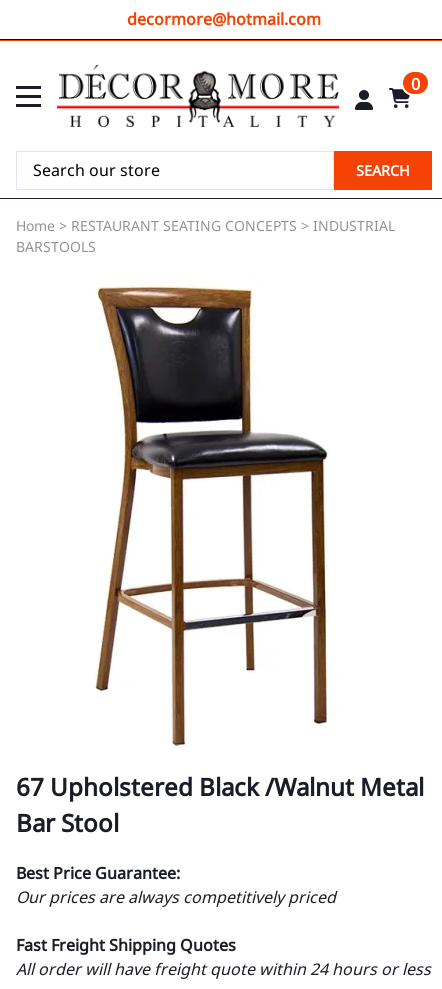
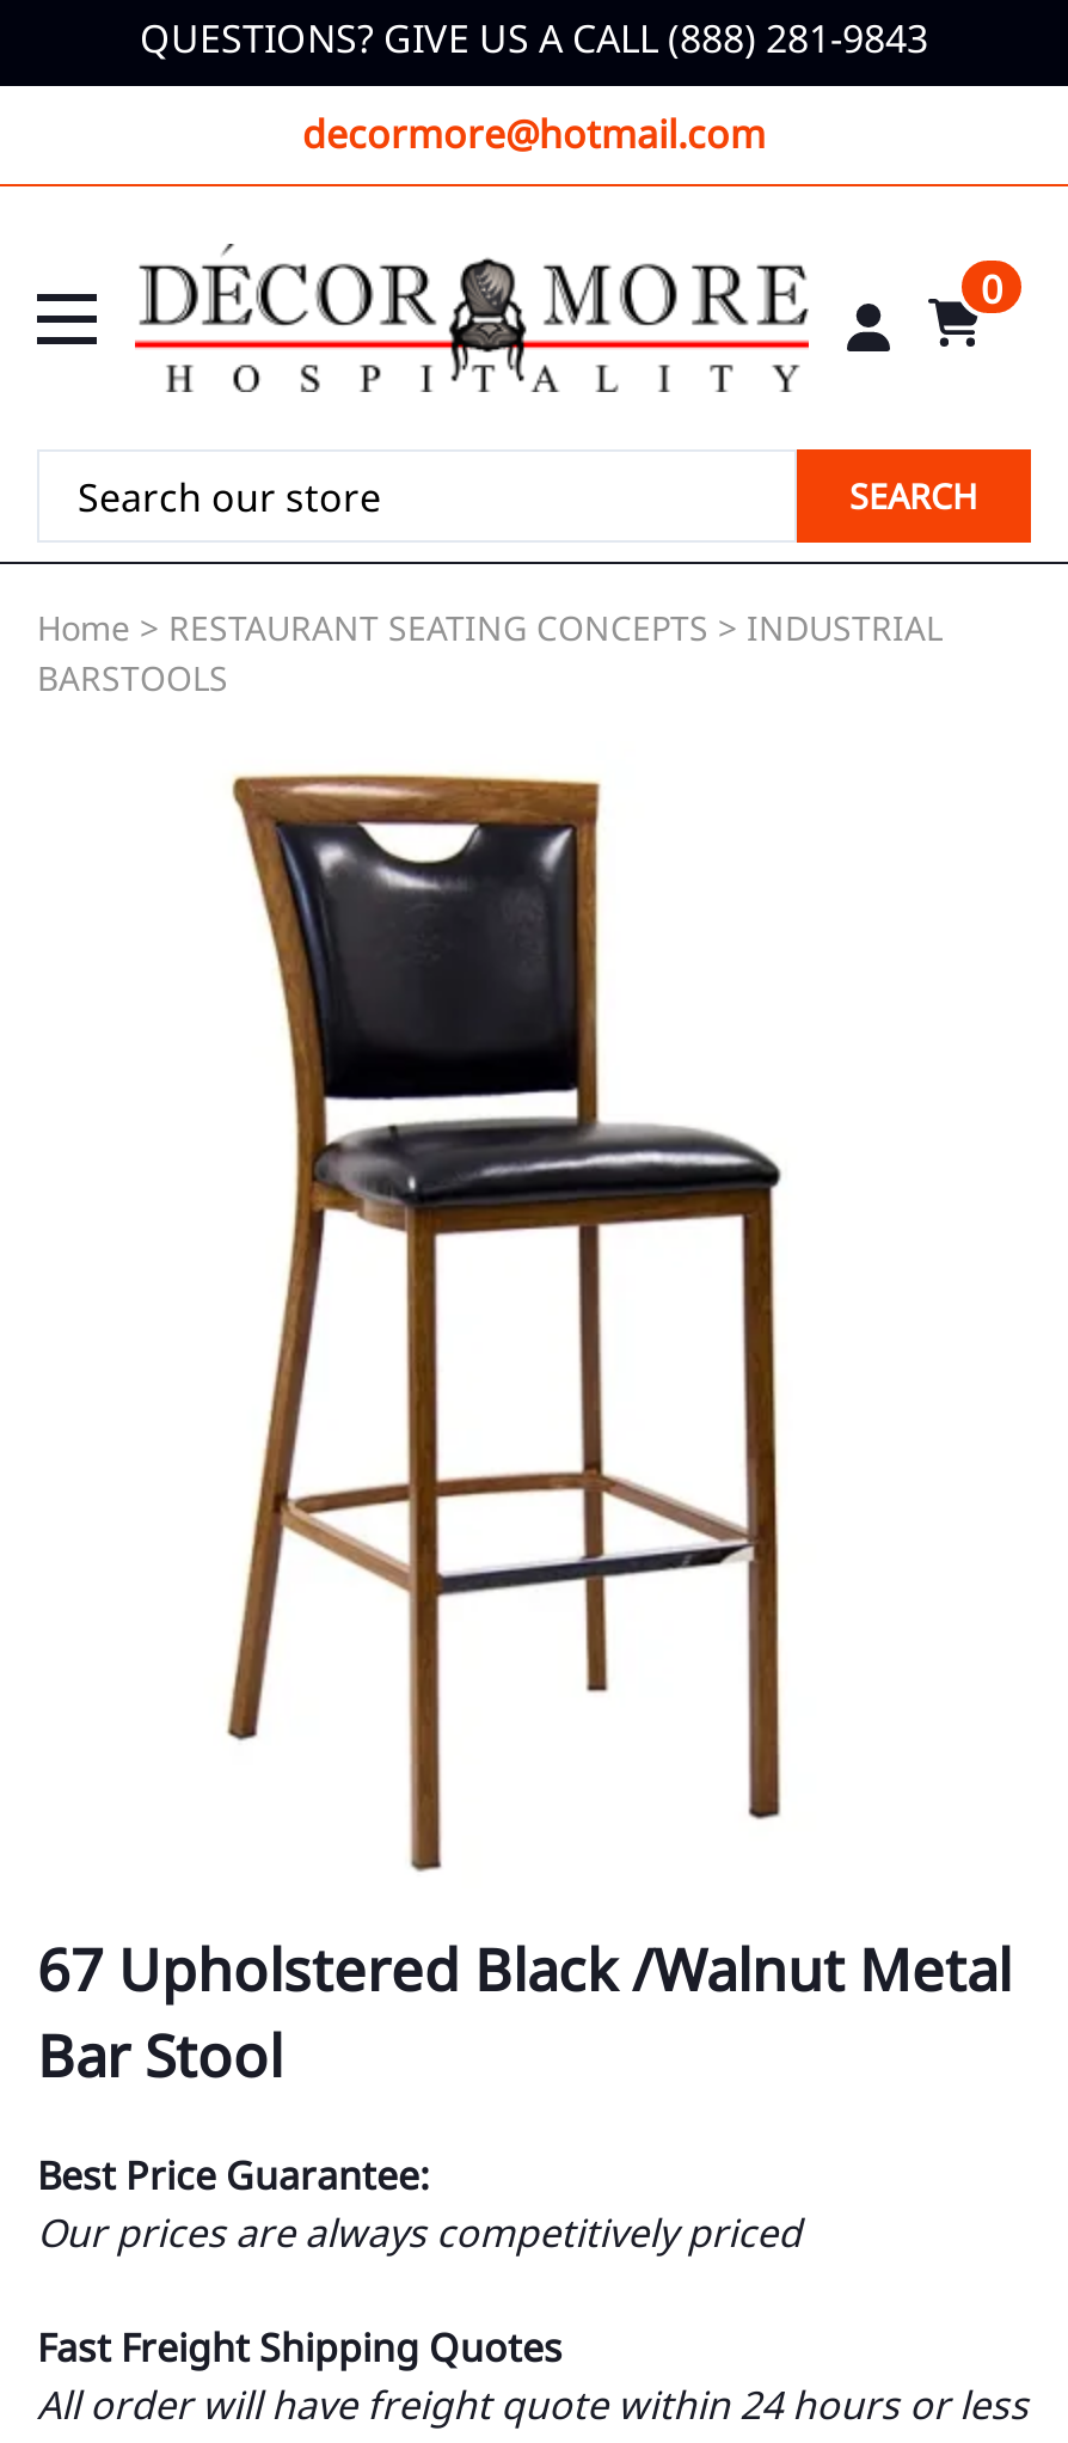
none -> [140,13,928,65] QUESTIONS? GIVE US A CALL (888) 281-9843

